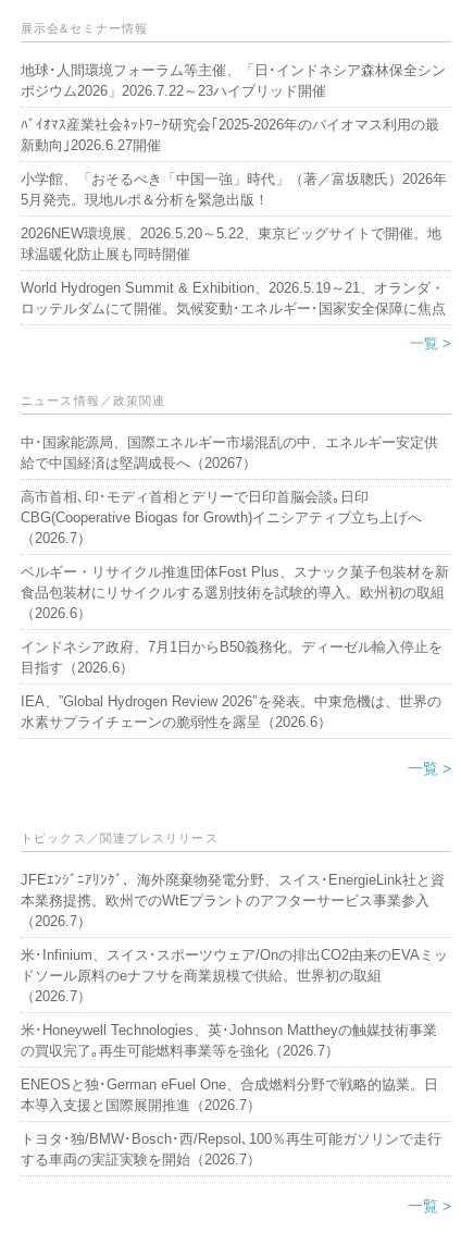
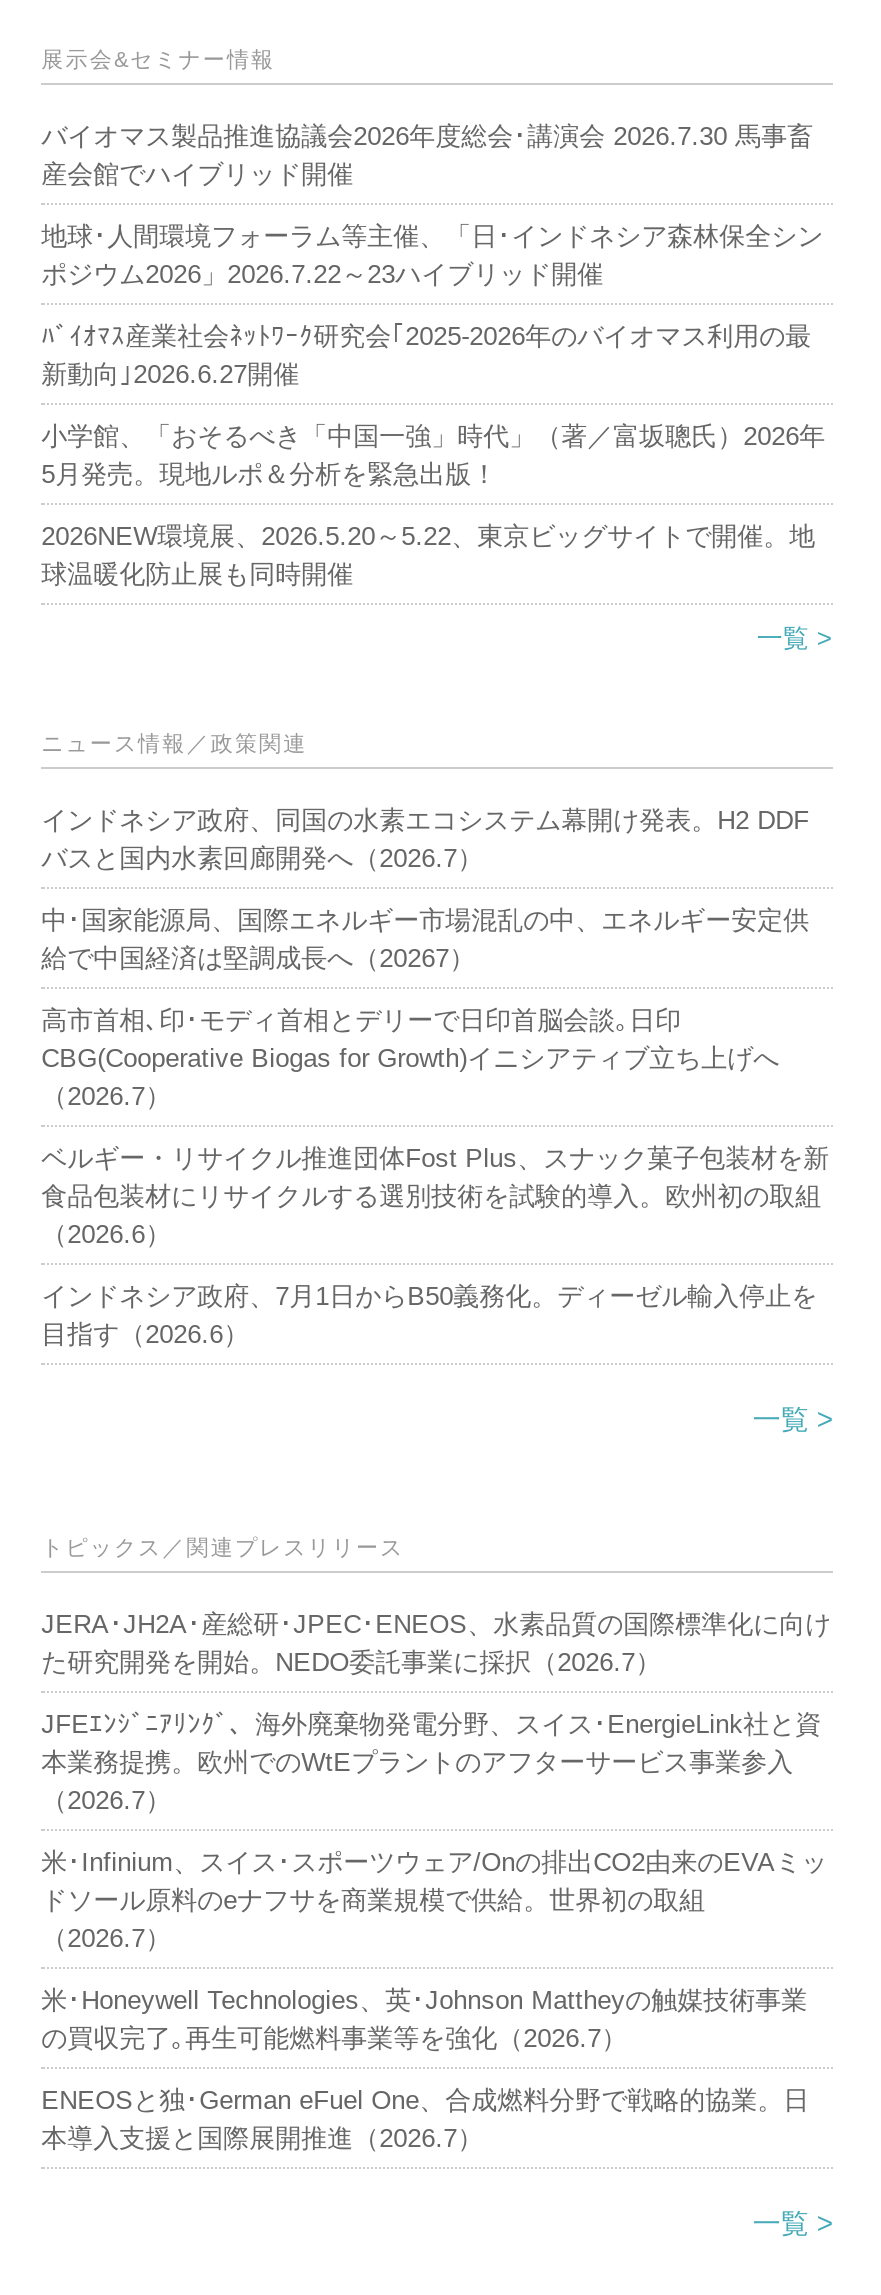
none -> [41,122,813,190] バイオマス製品推進協議会2026年度総会･講演会 2026.7.30 馬事畜 | 産会館でハイブリッド開催
moved [21,62,447,263] -> [41,222,825,590]: 地球･人間環境フォーラム等主催、「日･インドネシア森林保全シン | ポジウム2026」2026.7.22～23ハイブリッド開催 | 新動向｣2026.6.27開催 | 小学館、「おそるべき「中国一強」時代」（著／富坂聰氏）2026年 | 5月発売。現地ルポ＆分析を緊急出版！ | 2026NEW環境展、2026.5.20～5.22、東京ビッグサイトで開催。地 | 球温暖化防止展も同時開催
[21,280,446,317] World Hydrogen Summit & Exhibition、2026.5.19～21、オランダ・ | ロッテルダムにて開催。気候変動･エネルギー･国家安全保障に焦点 -> none
none -> [41,806,809,874] インドネシア政府、同国の水素エコシステム幕開け発表。H2 DDF | バスと国内水素回廊開発へ（2026.7）
moved [21,435,449,676] -> [41,906,829,1350]: 中･国家能源局、国際エネルギー市場混乱の中、エネルギー安定供 | 給で中国経済は堅調成長へ（20267） | 高市首相､印･モディ首相とデリーで日印首脳会談｡日印 | ... | インドネシア政府、7月1日からB50義務化。ディーゼル輸入停止を | 目指す（2026.6）
[21,694,442,731] IEA、”Global Hydrogen Review 2026″を発表。中東危機は、世界の | 水素サプライチェーンの脆弱性を露呈（2026.6） -> none
none -> [41,1610,831,1678] JERA･JH2A･産総研･JPEC･ENEOS、水素品質の国際標準化に向け | た研究開発を開始。NEDO委託事業に採択（2026.7）
moved [21,872,448,1114] -> [41,1710,827,2154]: JFEｴﾝｼﾞﾆｱﾘﾝｸﾞ、海外廃棄物発電分野、スイス･EnergieLink社と資 | 本業務提携。欧州でのWtEプラントのアフターサービス事業参入 | （2026.7） | ... | ENEOSと独･German eFuel One、合成燃料分野で戦略的協業。日 | 本導入支援と国際展開推進（2026.7）
[21,1131,442,1168] トヨタ･独/BMW･Bosch･西/Repsol､100％再生可能ガソリンで走行 | する車両の実証実験を開始（2026.7） -> none

